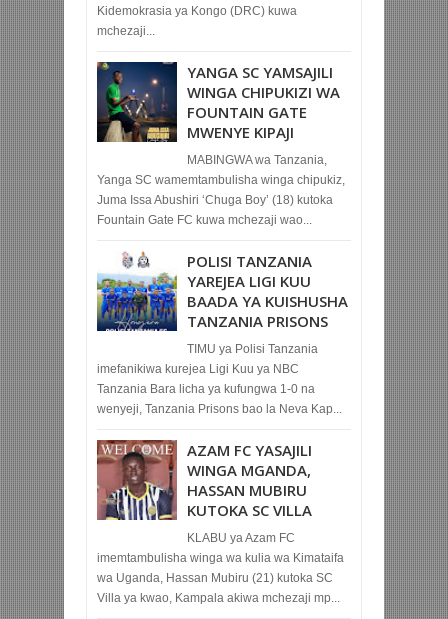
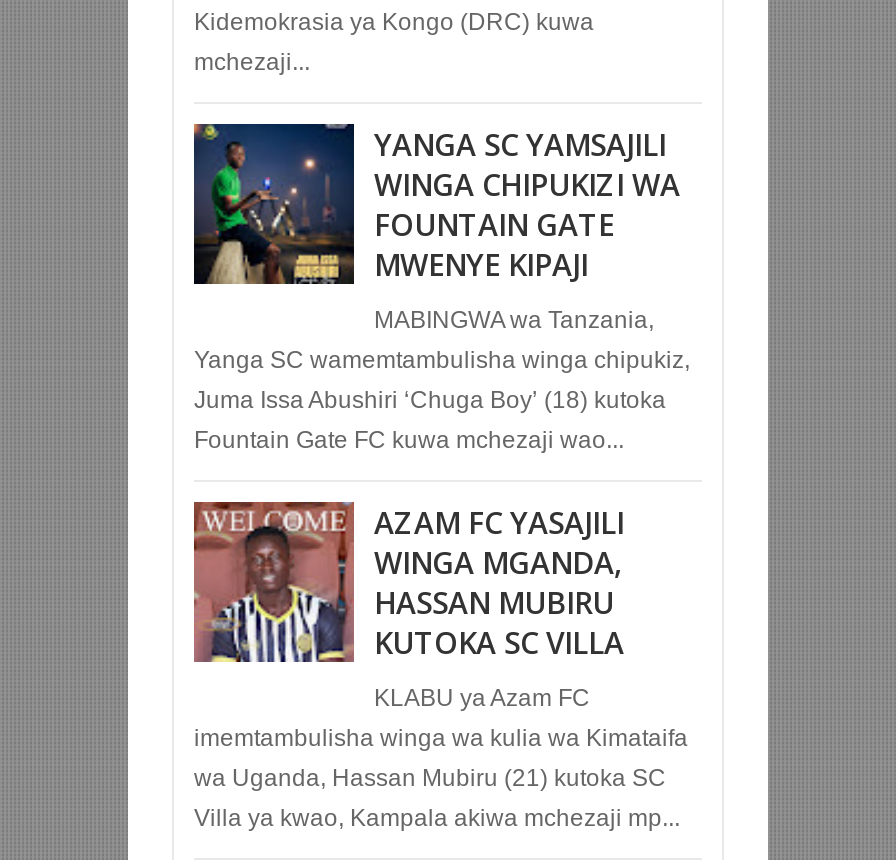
[96,251,348,416] [image] | POLISI TANZANIA | YAREJEA LIGI KUU | BAADA YA KUISHUSHA | TANZANIA PRISONS | TIMU ya Polisi Tanzania | imefanikiwa kurejea Ligi Kuu ya NBC | Tanzania Bara licha ya kufungwa 1-0 na | wenyeji, Tanzania Prisons bao la Neva Kap... -> none

